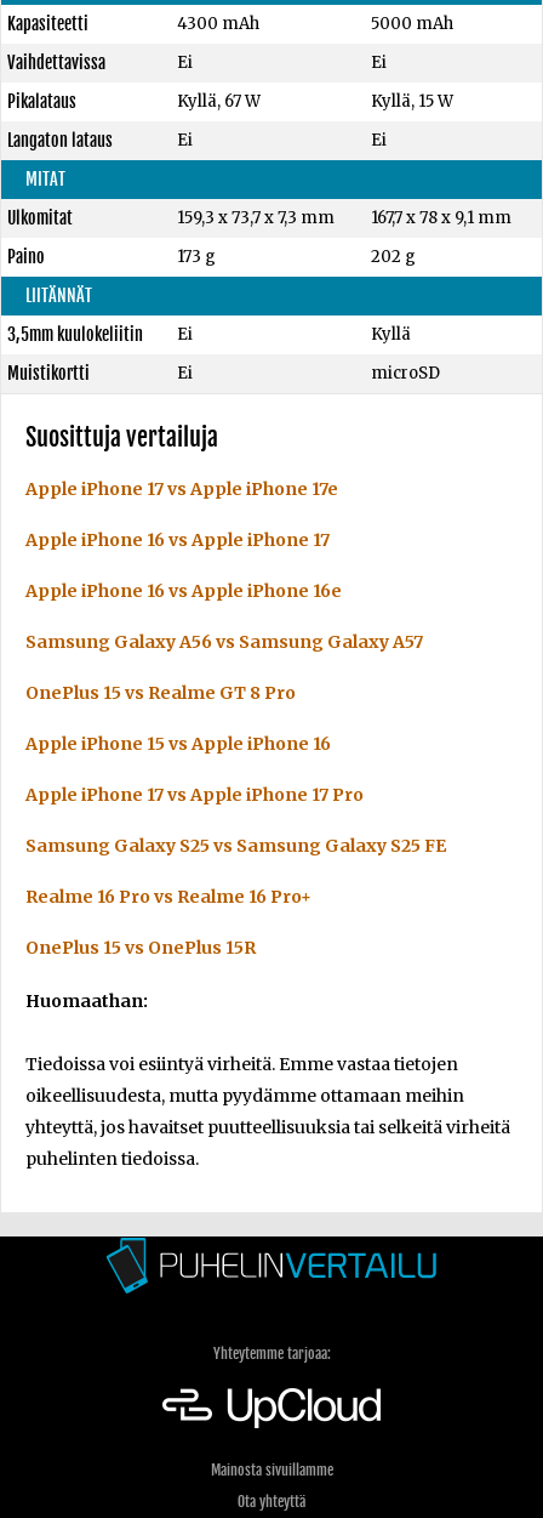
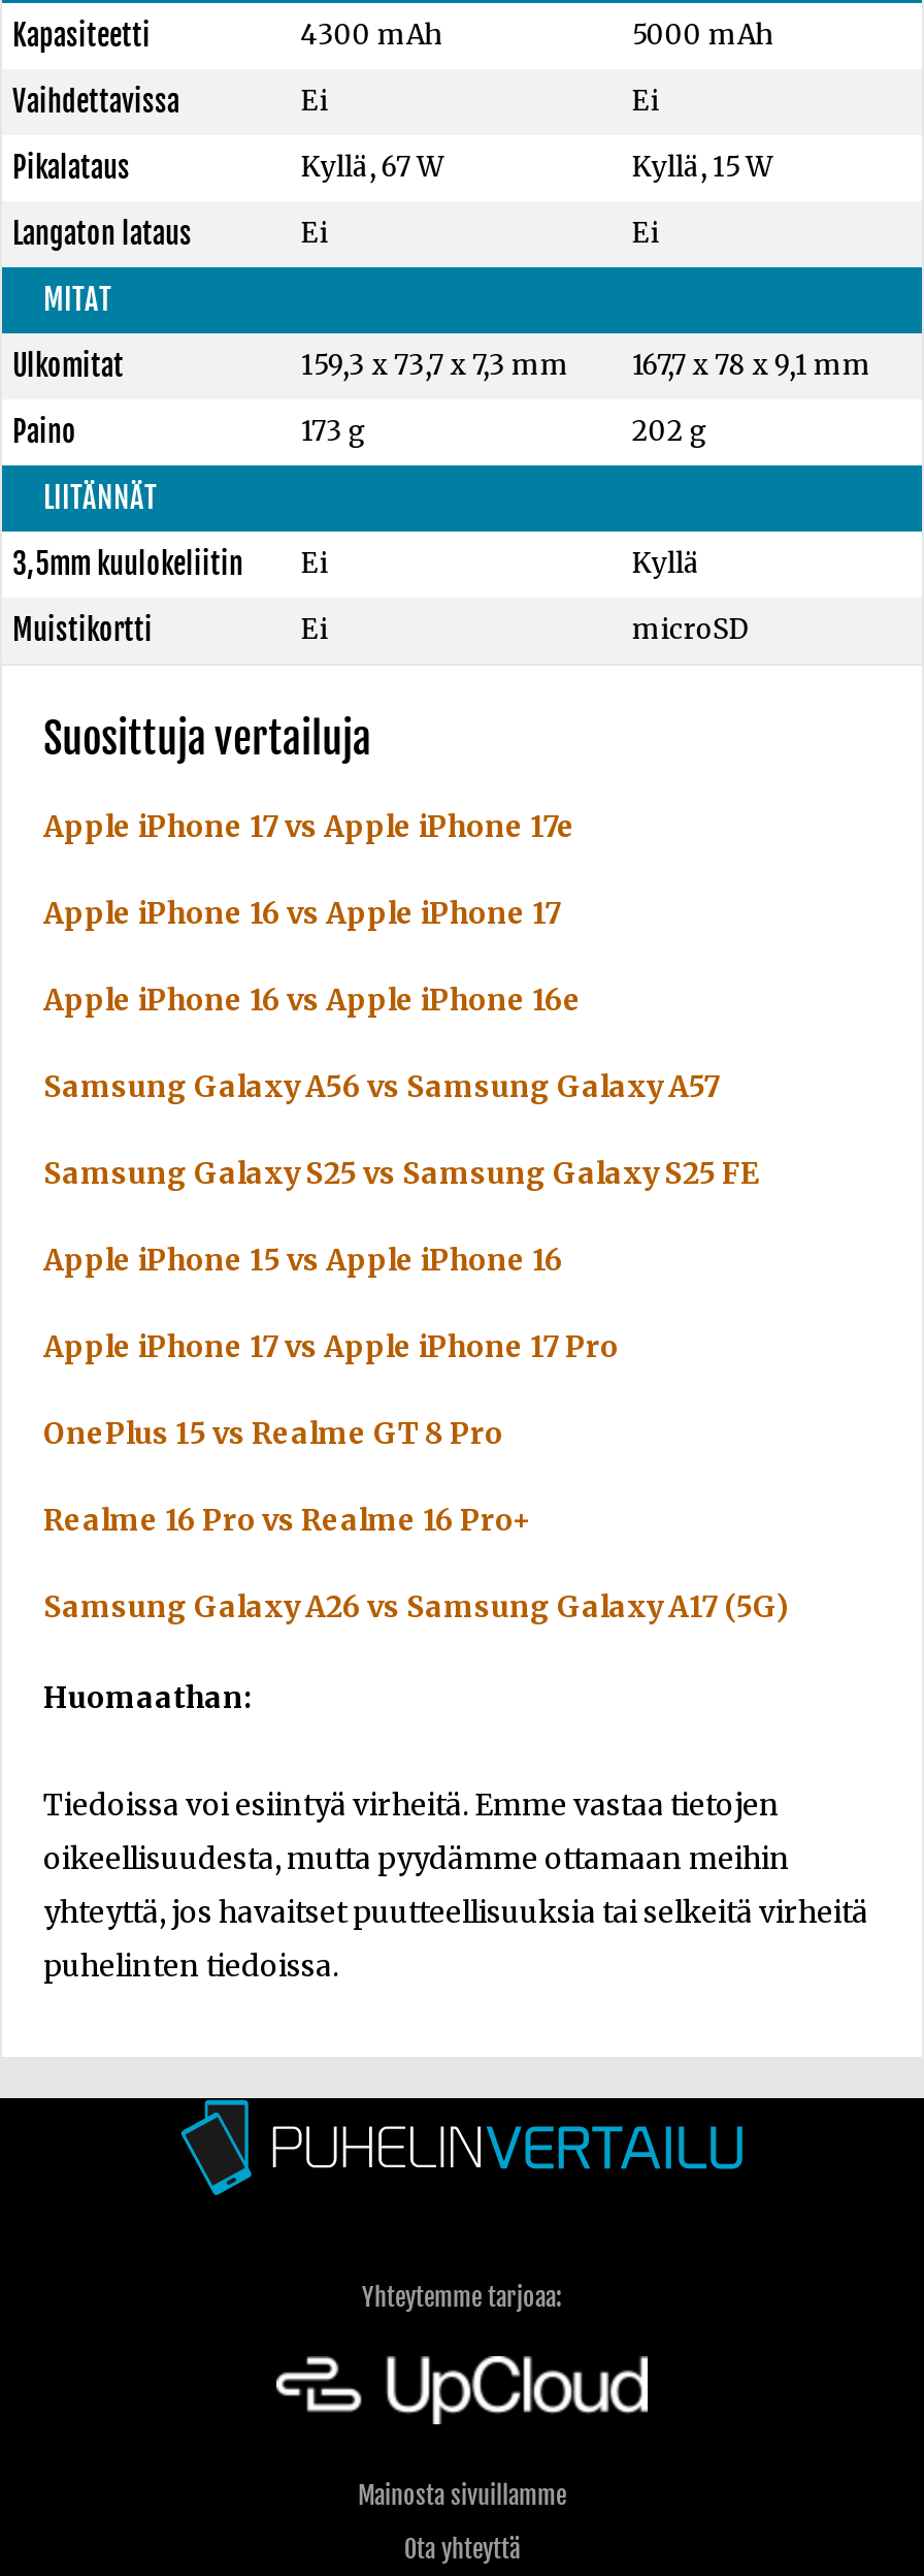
moved [25,682,296,704] -> [43,1415,503,1452]: OnePlus 15 vs Realme GT 8 Pro
moved [25,835,446,857] -> [43,1155,759,1192]: Samsung Galaxy S25 vs Samsung Galaxy S25 FE
[25,937,256,959] OnePlus 15 vs OnePlus 15R -> [43,1588,790,1625] Samsung Galaxy A26 vs Samsung Galaxy A17 (5G)

